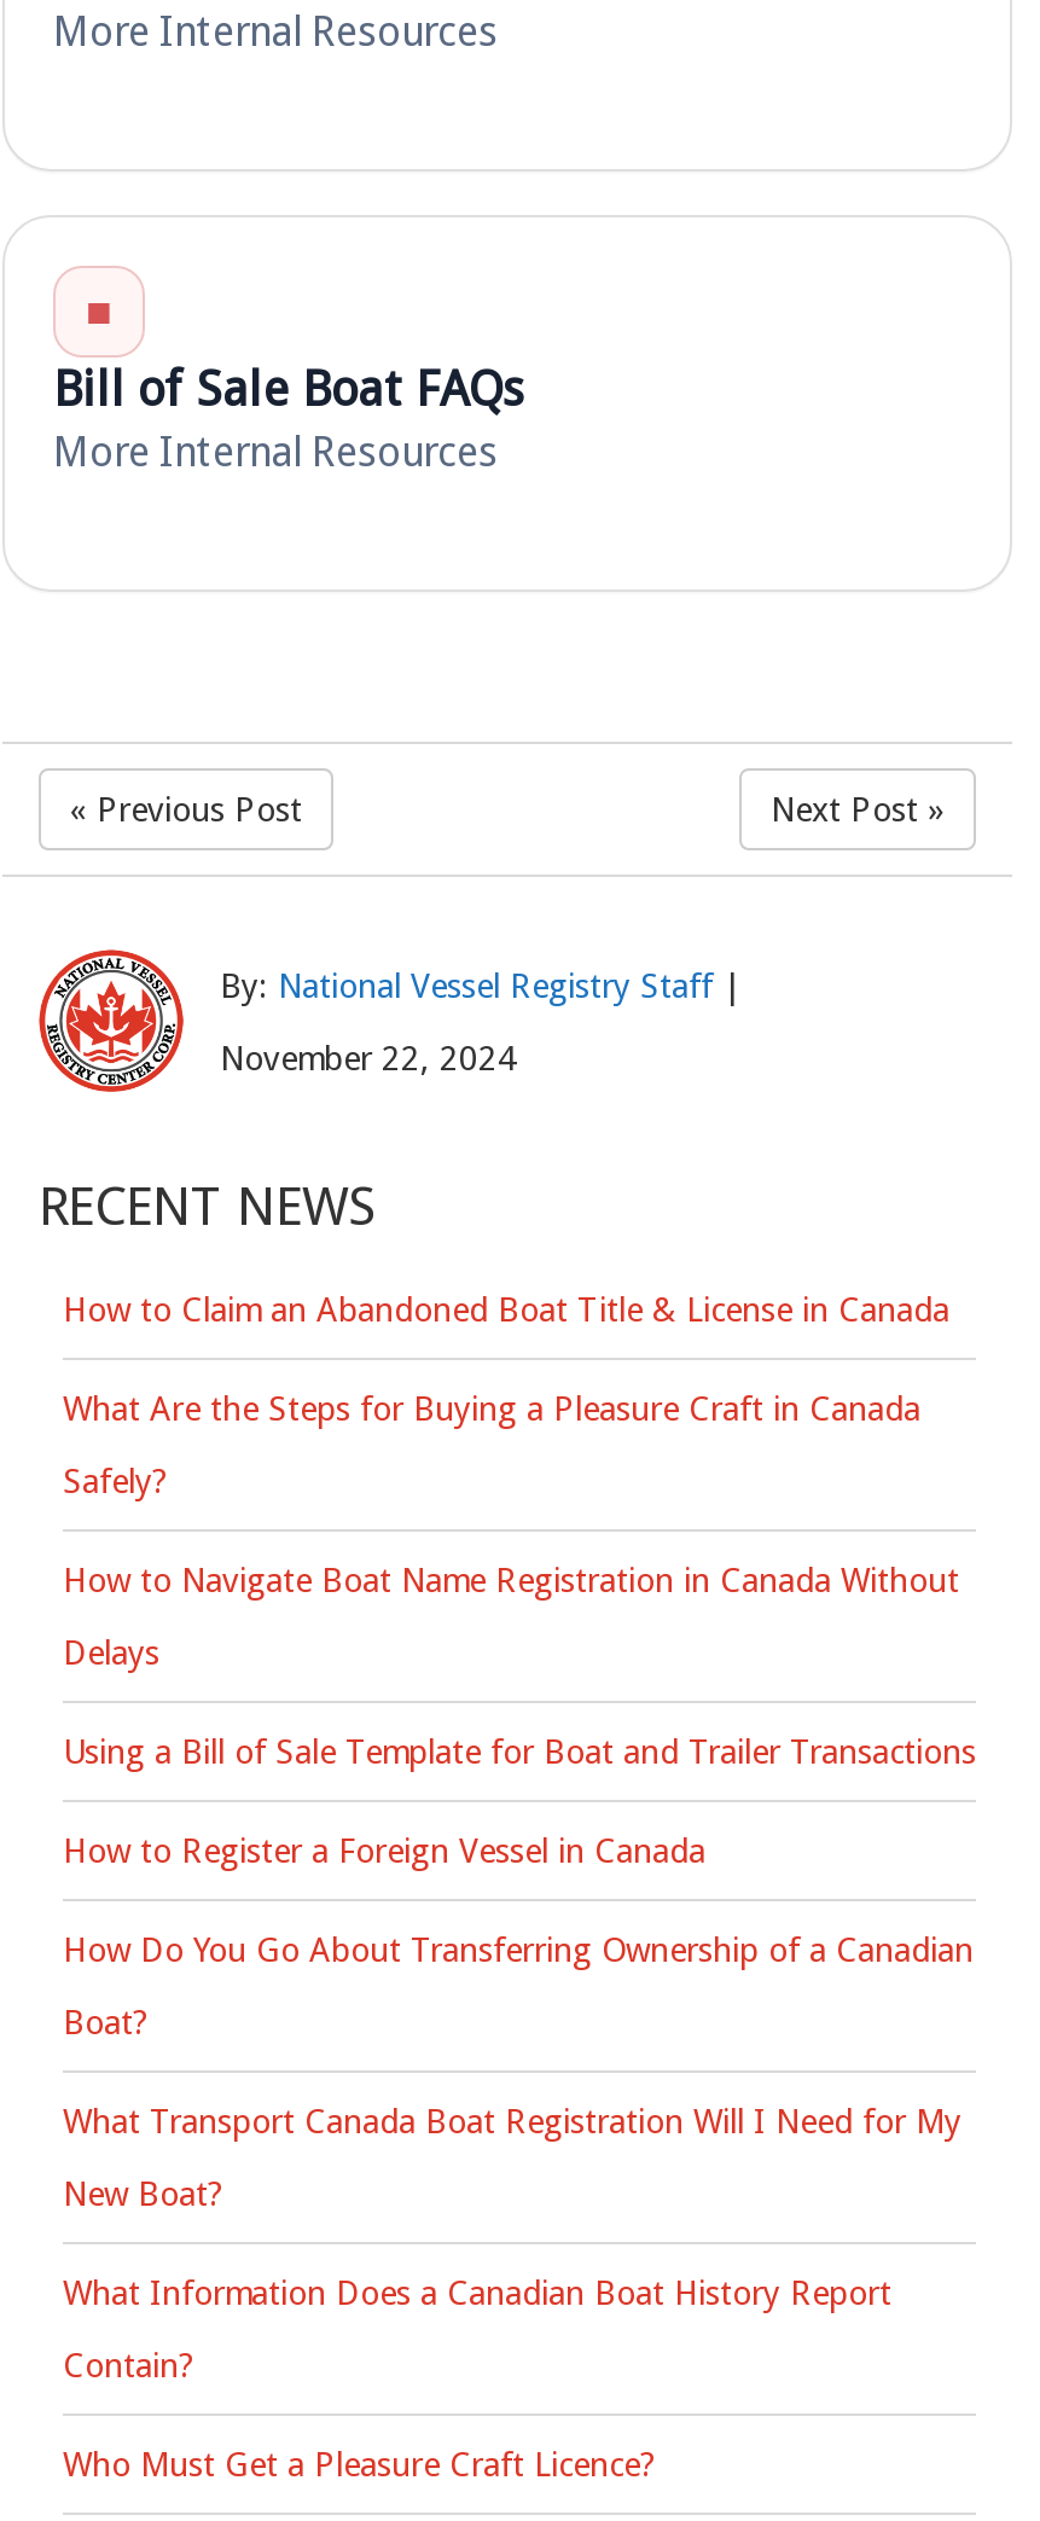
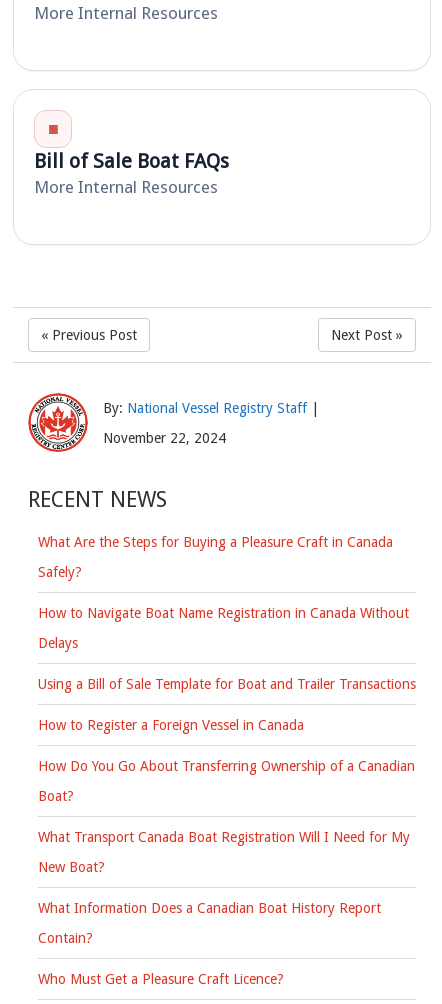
[63,1289,949,1328] How to Claim an Abandoned Boat Title & License in Canada -> none

